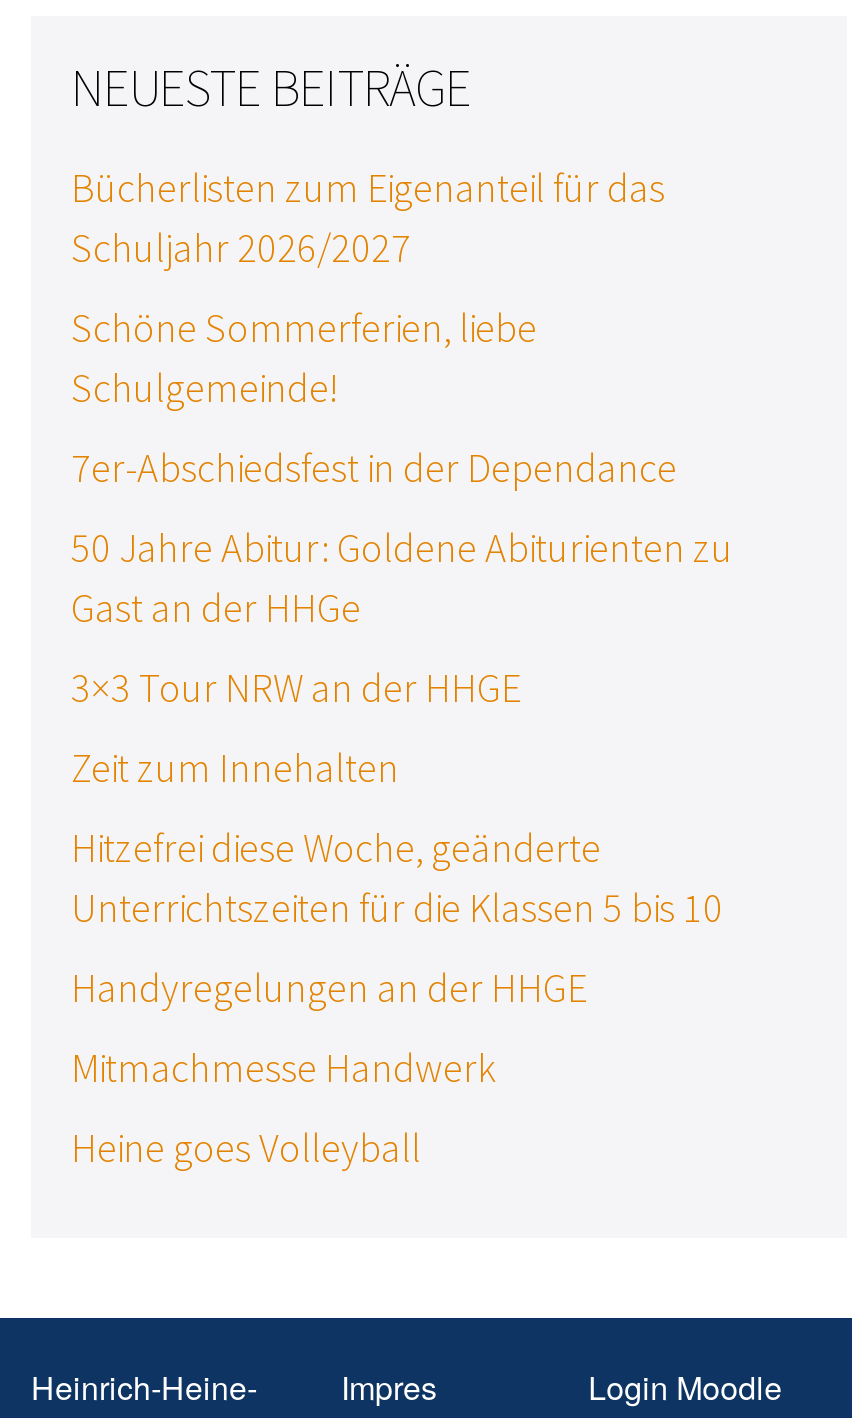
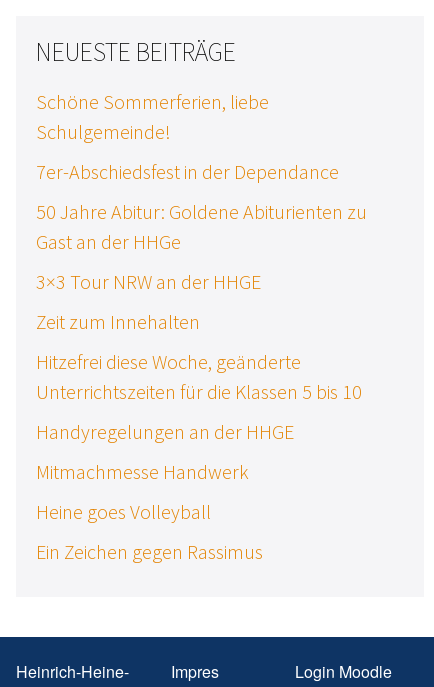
[71,162,665,272] Bücherlisten zum Eigenanteil für das | Schuljahr 2026/2027 -> none
moved [71,302,733,1172] -> [36,89,367,524]: Schöne Sommerferien, liebe | Schulgemeinde! | 7er-Abschiedsfest in der Dependance | ... | Mitmachmesse Handwerk | Heine goes Volleyball
none -> [36,539,263,564] Ein Zeichen gegen Rassimus

